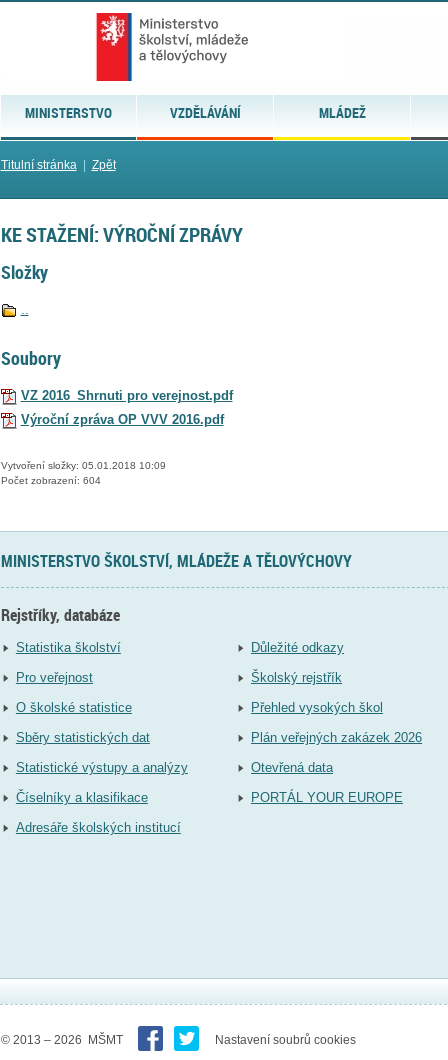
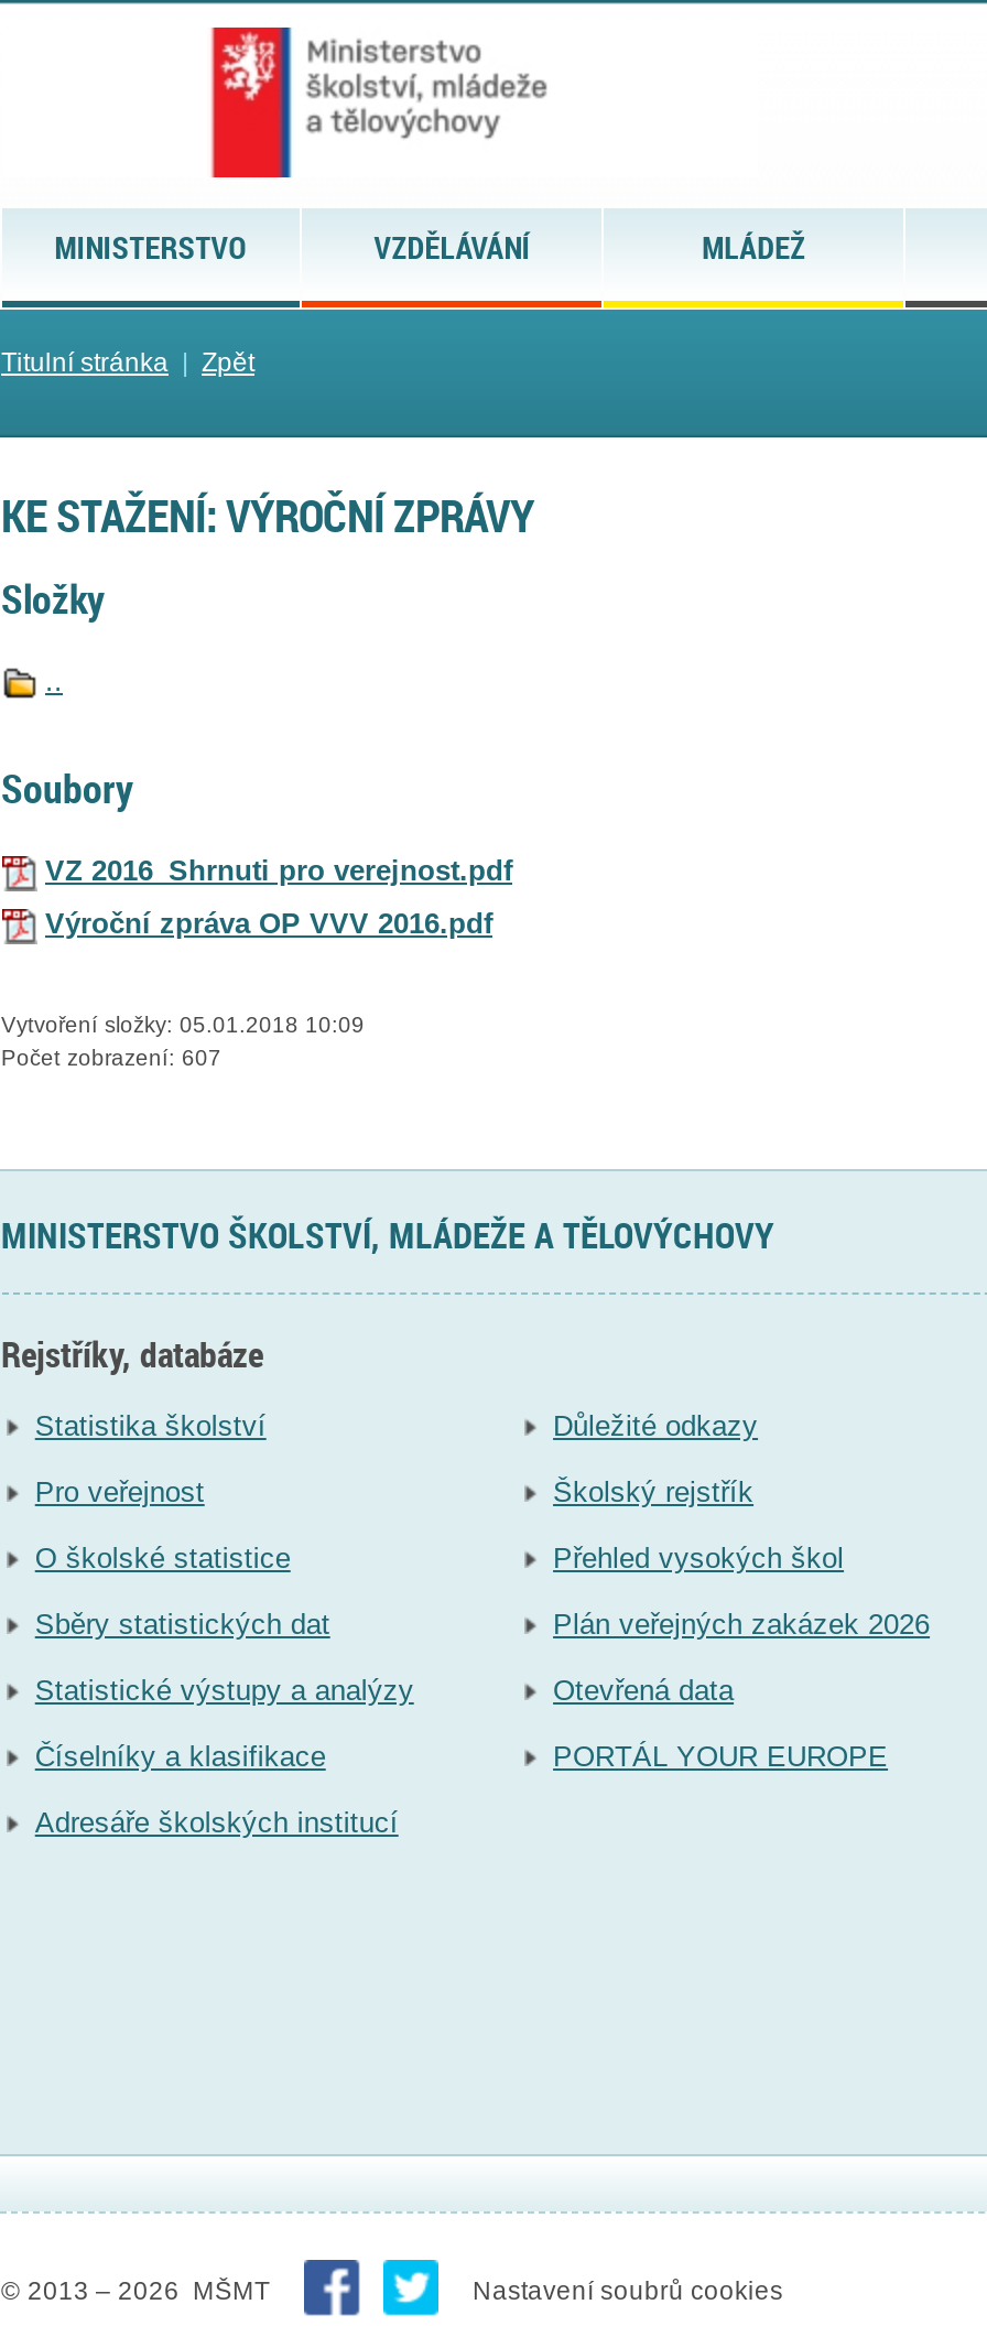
[0,475,100,486] Počet zobrazení: 604 -> [1,1045,221,1070] Počet zobrazení: 607

